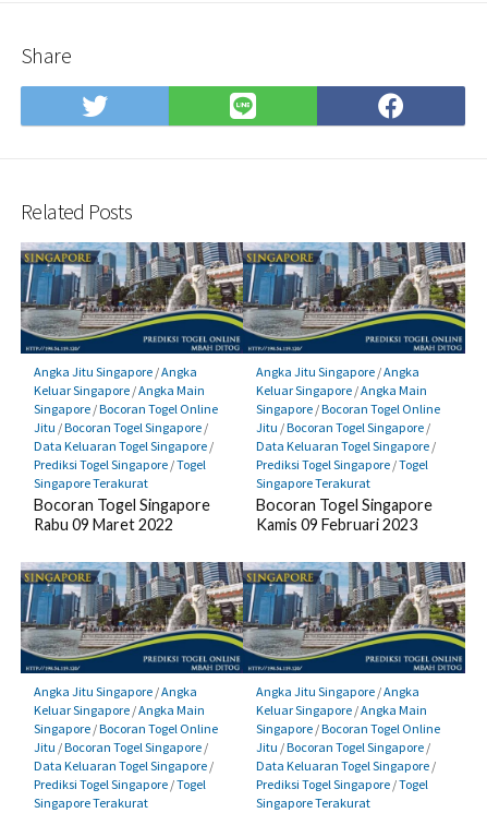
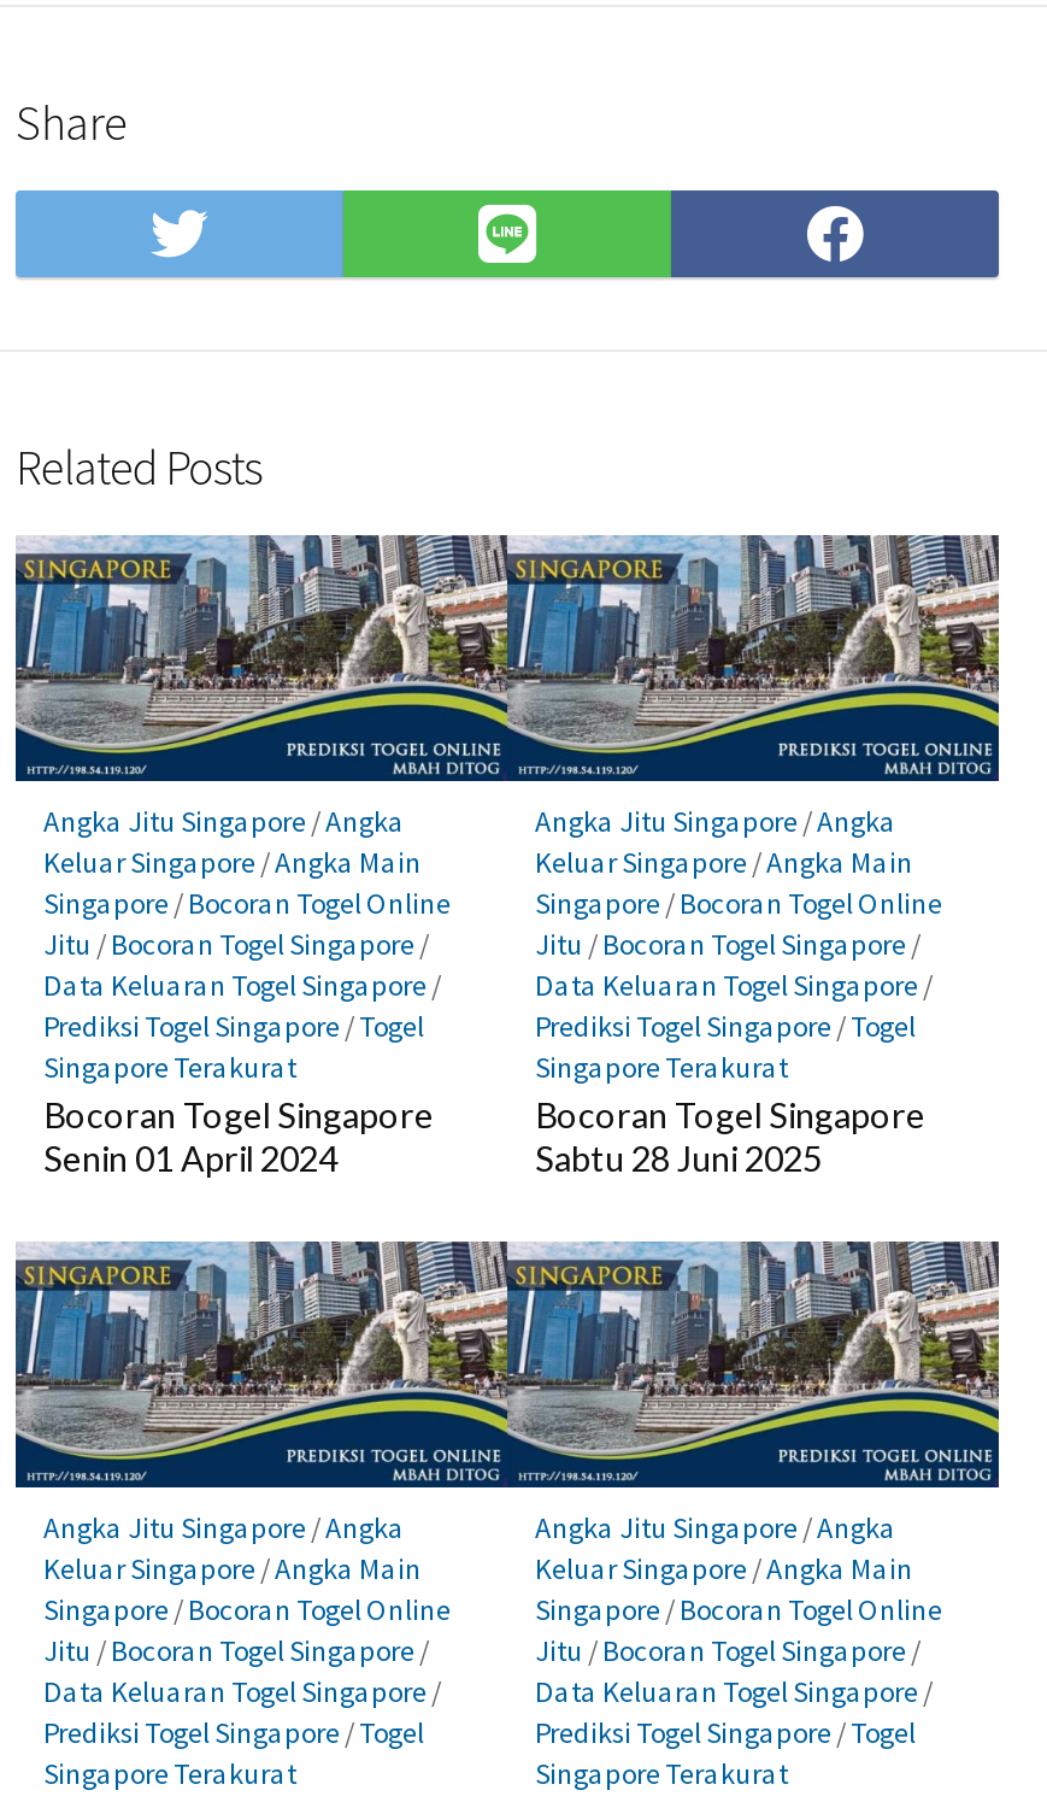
[33,516,173,534] Rabu 09 Maret 2022 -> [43,1139,337,1180] Senin 01 April 2024
[255,516,417,534] Kamis 09 Februari 2023 -> [535,1139,822,1180] Sabtu 28 Juni 2025

